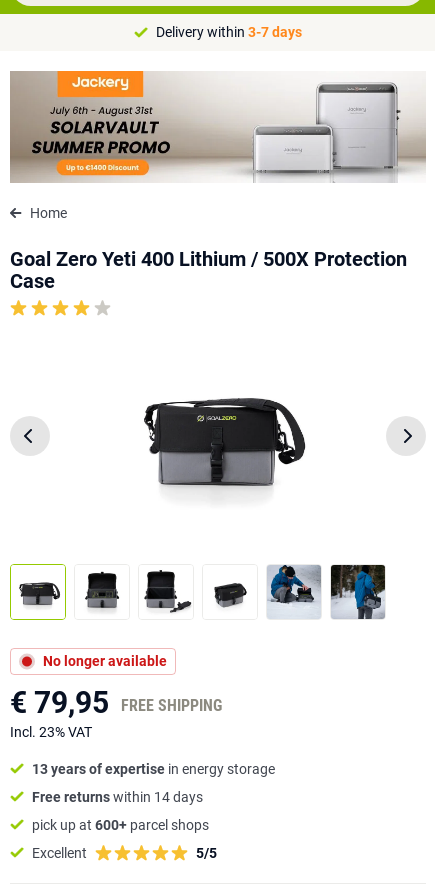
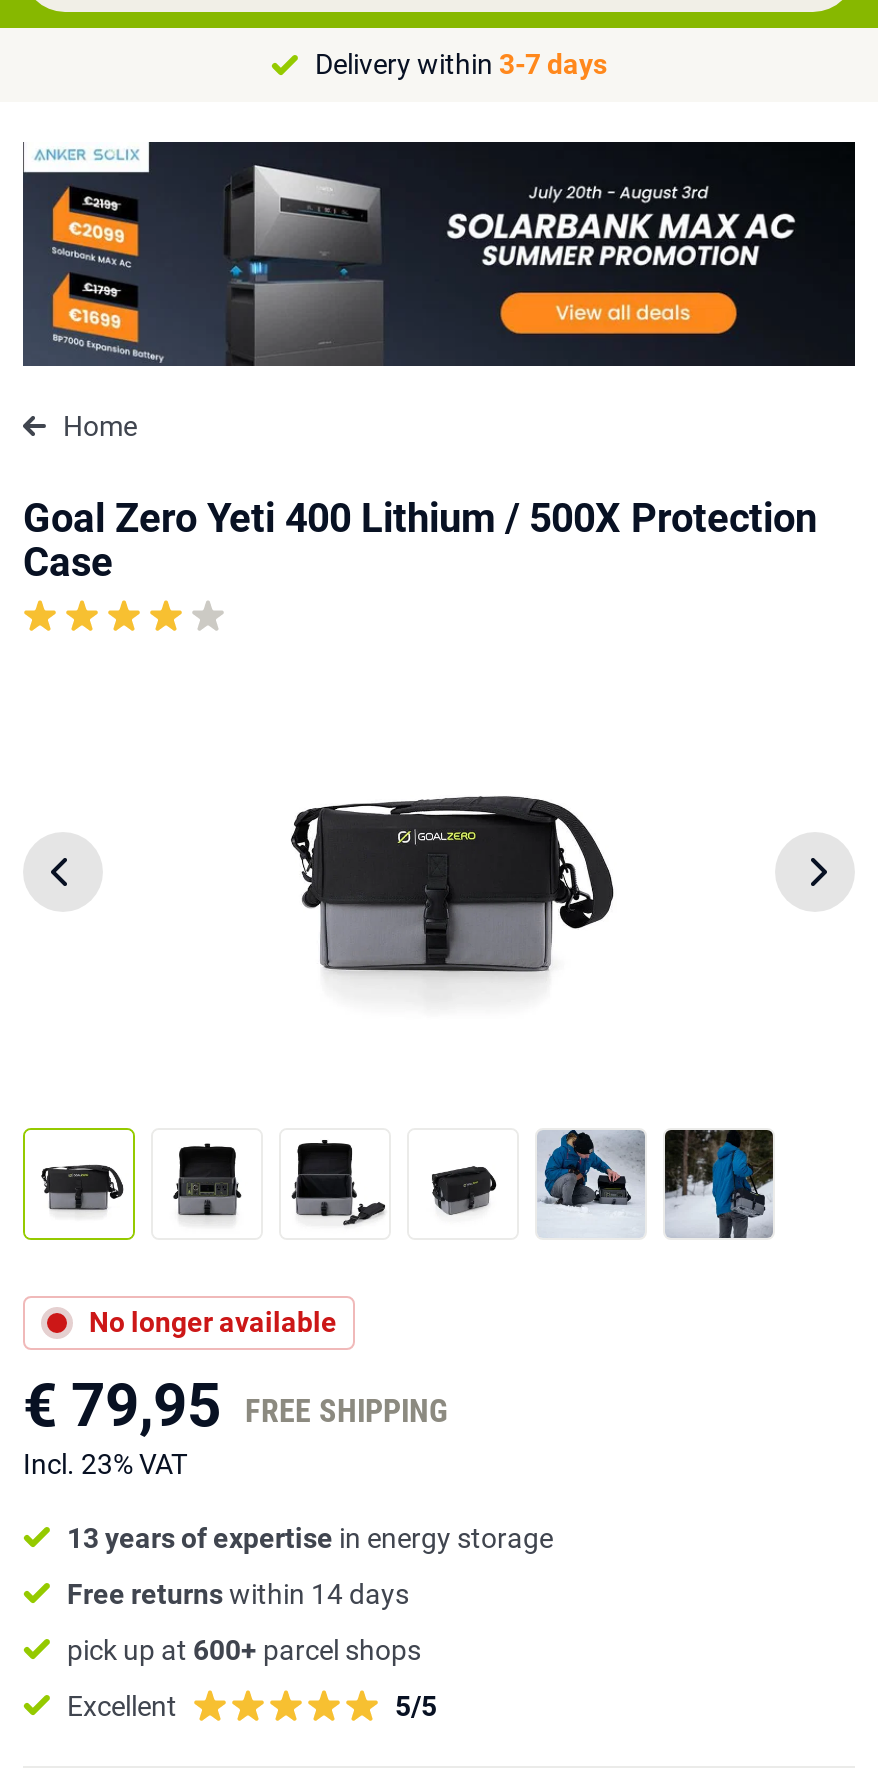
[9,70,426,183] [image] -> [21,140,857,368] [image]

